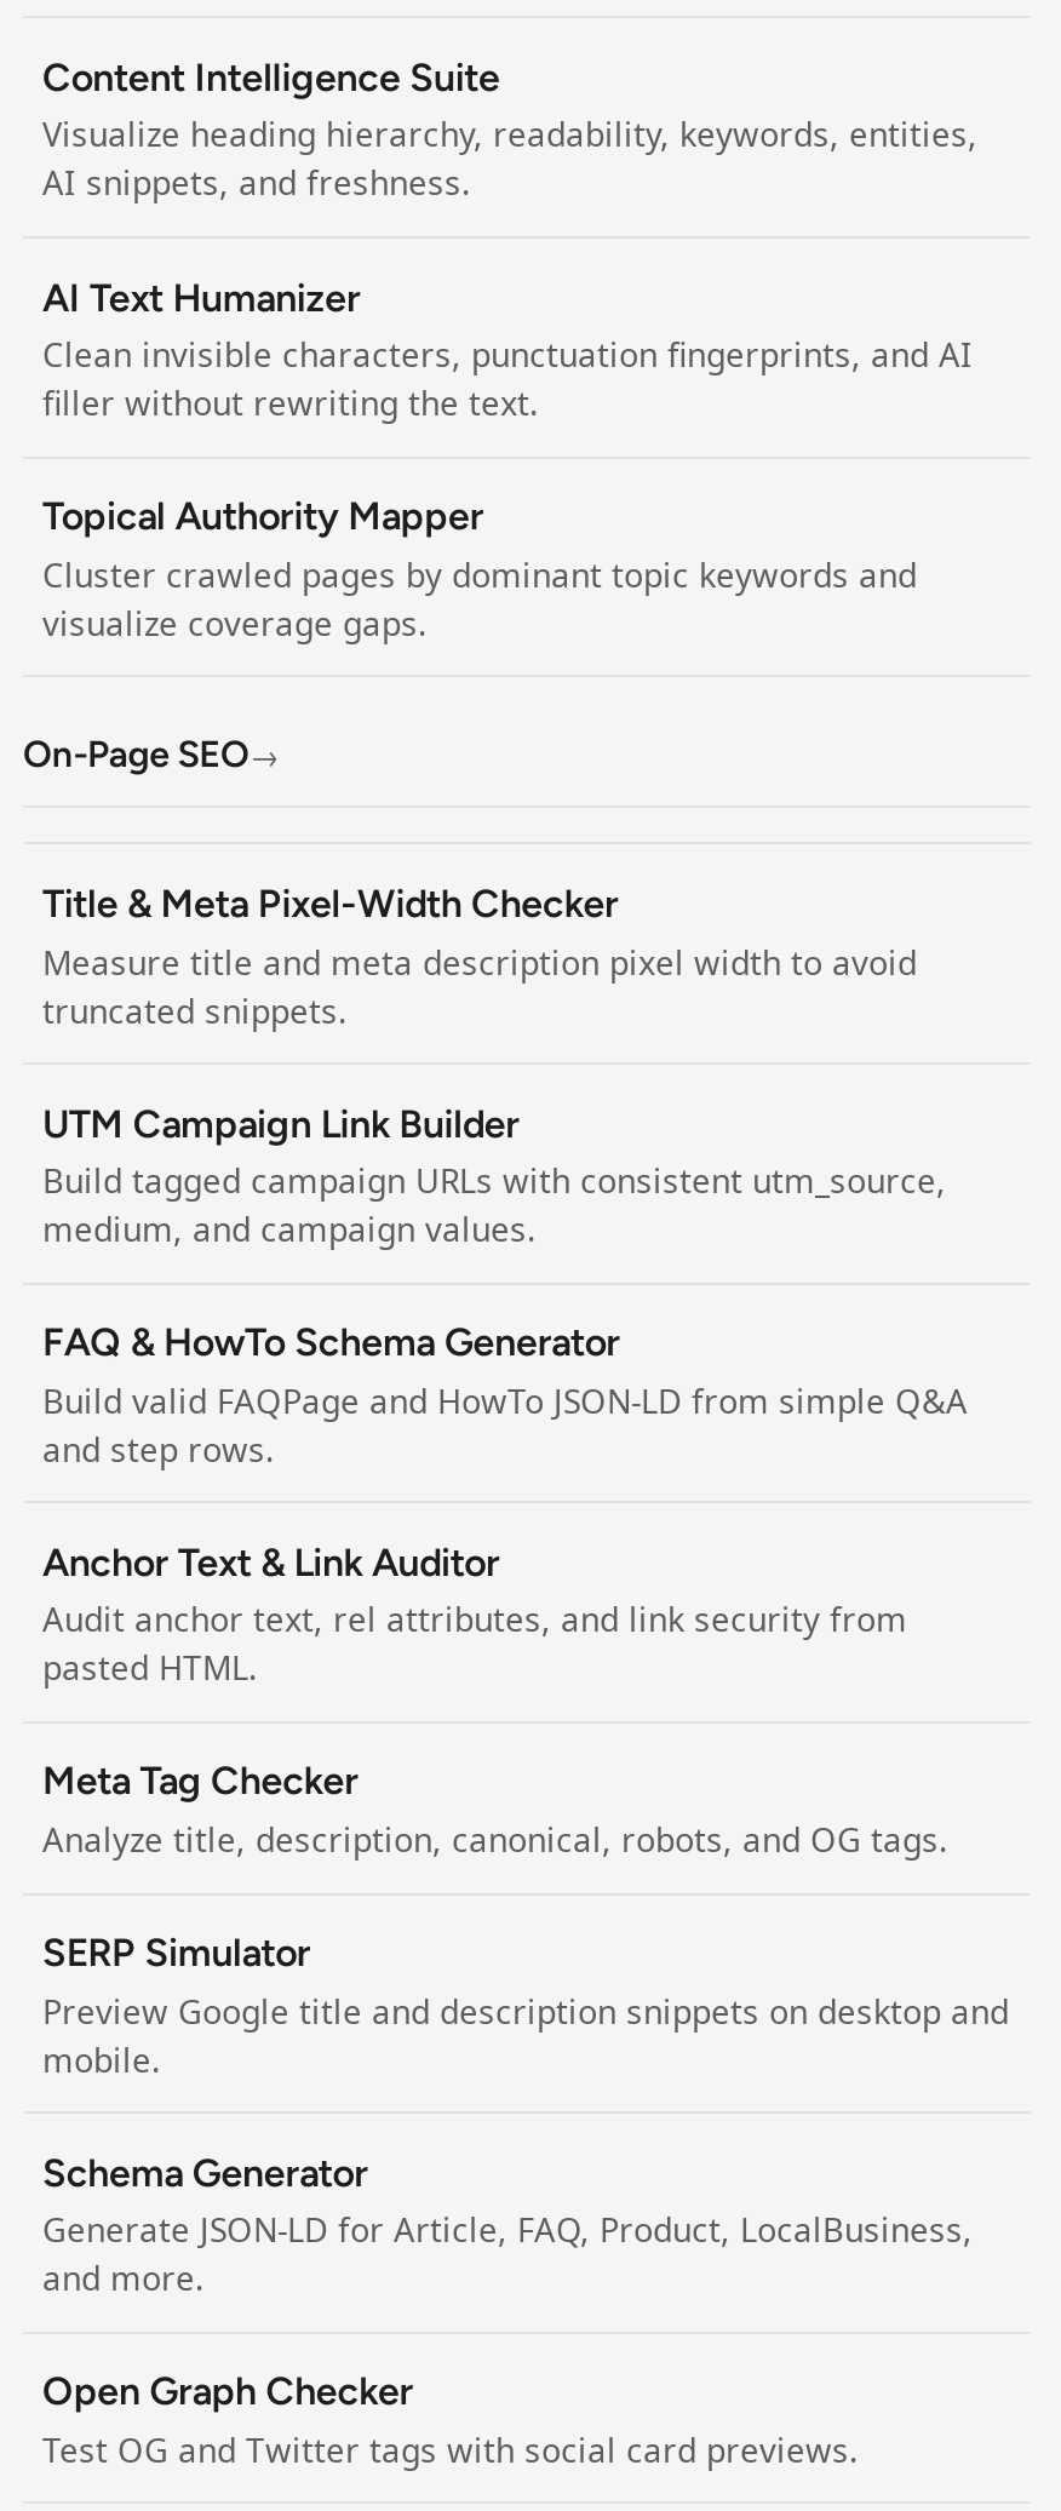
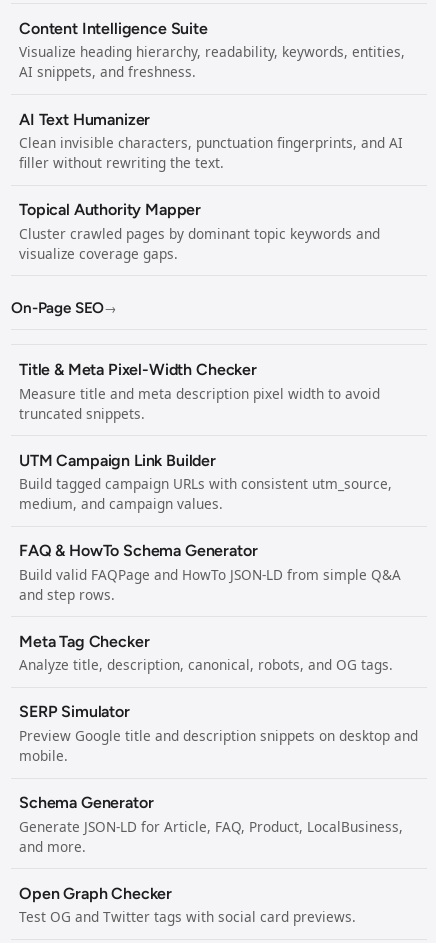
[42,1539,907,1691] Anchor Text & Link Auditor | Audit anchor text, rel attributes, and link security from | pasted HTML. -> none

